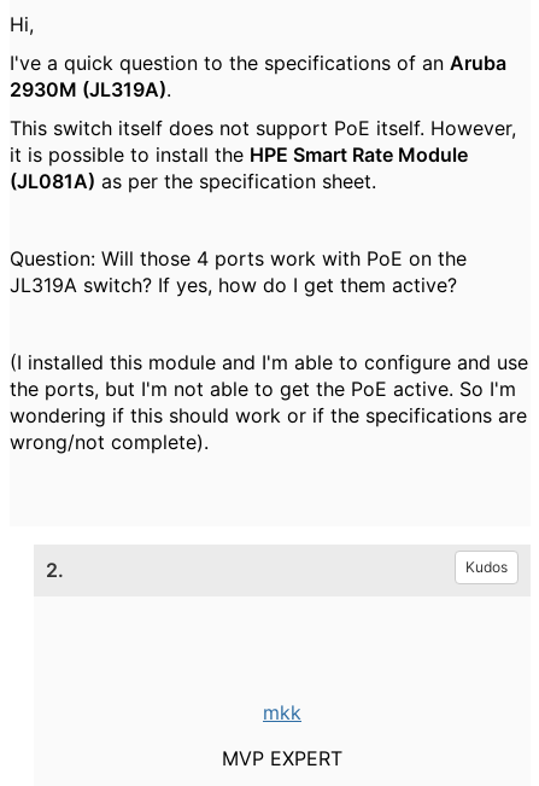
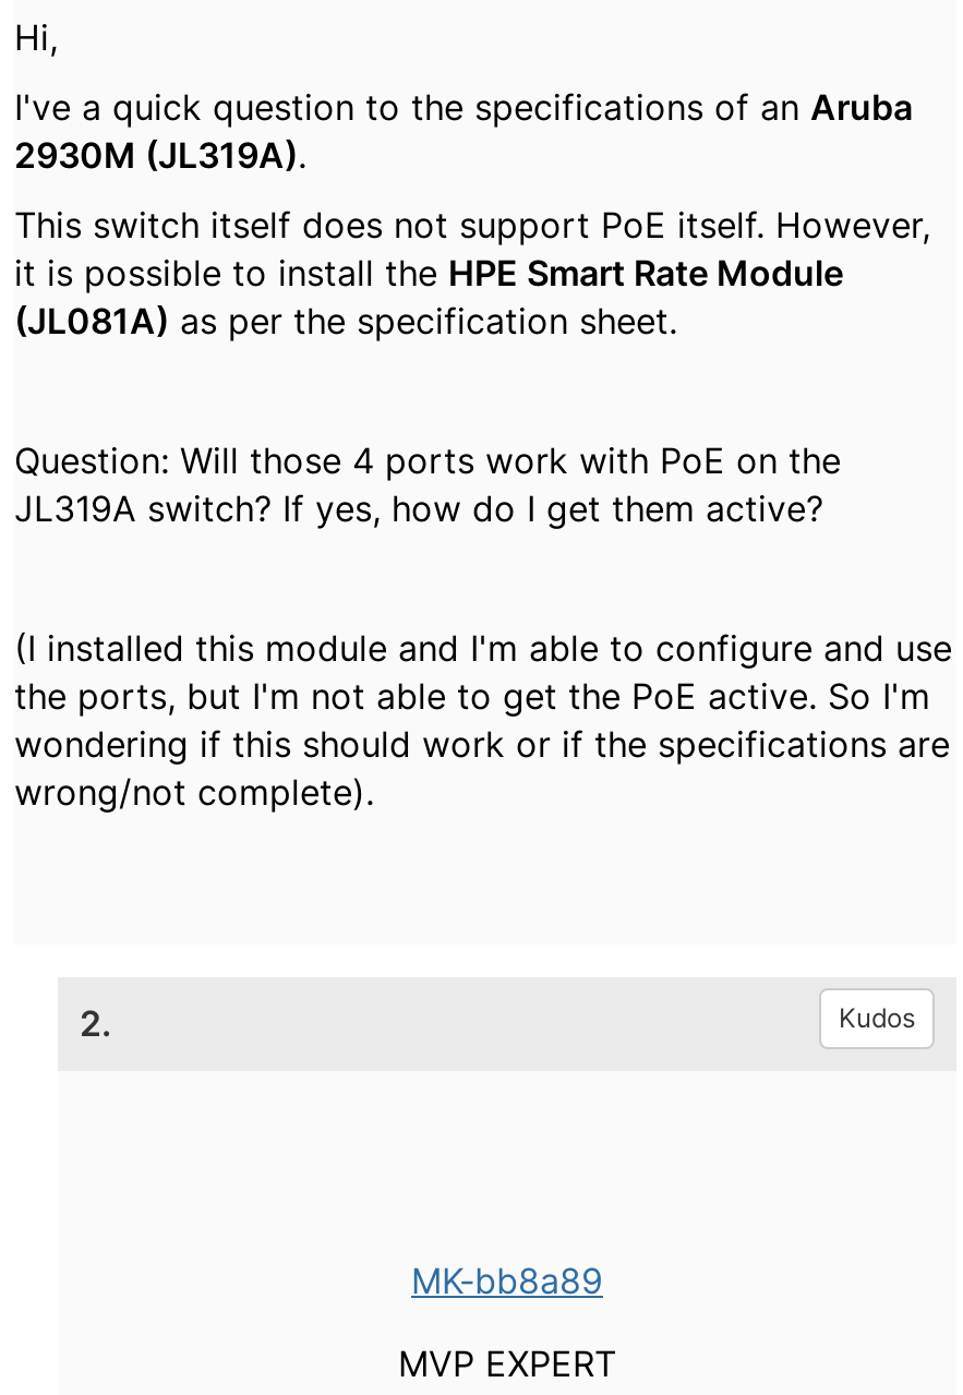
[263,700,301,724] mkk -> [411,1259,603,1302] MK-bb8a89

